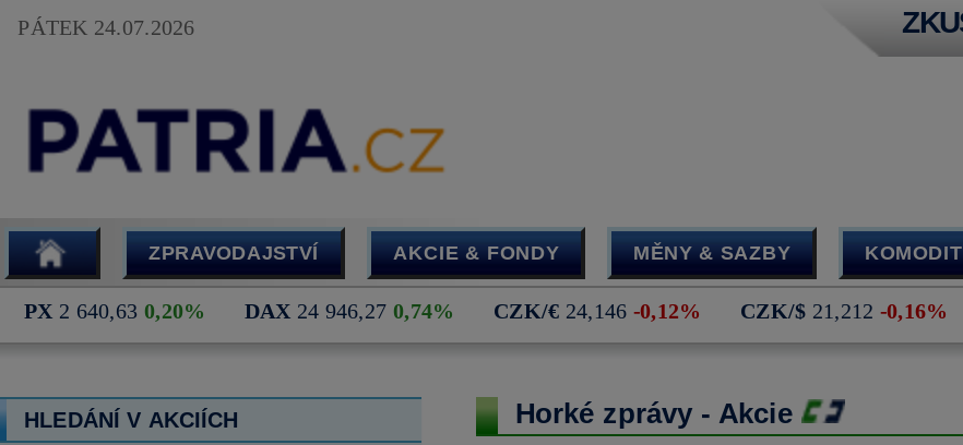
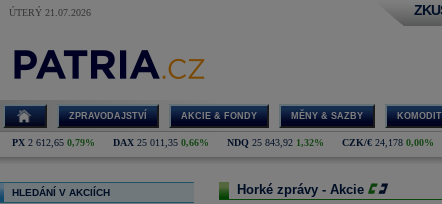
[17,15,194,39] PÁTEK 24.07.2026 -> [9,7,91,18] ÚTERÝ 21.07.2026
[24,299,948,323] PX 2 640,63 0,20% | DAX 24 946,27 0,74% | CZK/€ 24,146 -0,12% | CZK/$ 21,212 -0,16% -> [12,137,434,148] PX 2 612,65 0,79% | DAX 25 011,35 0,66% | NDQ 25 843,92 1,32% | CZK/€ 24,178 0,00%

